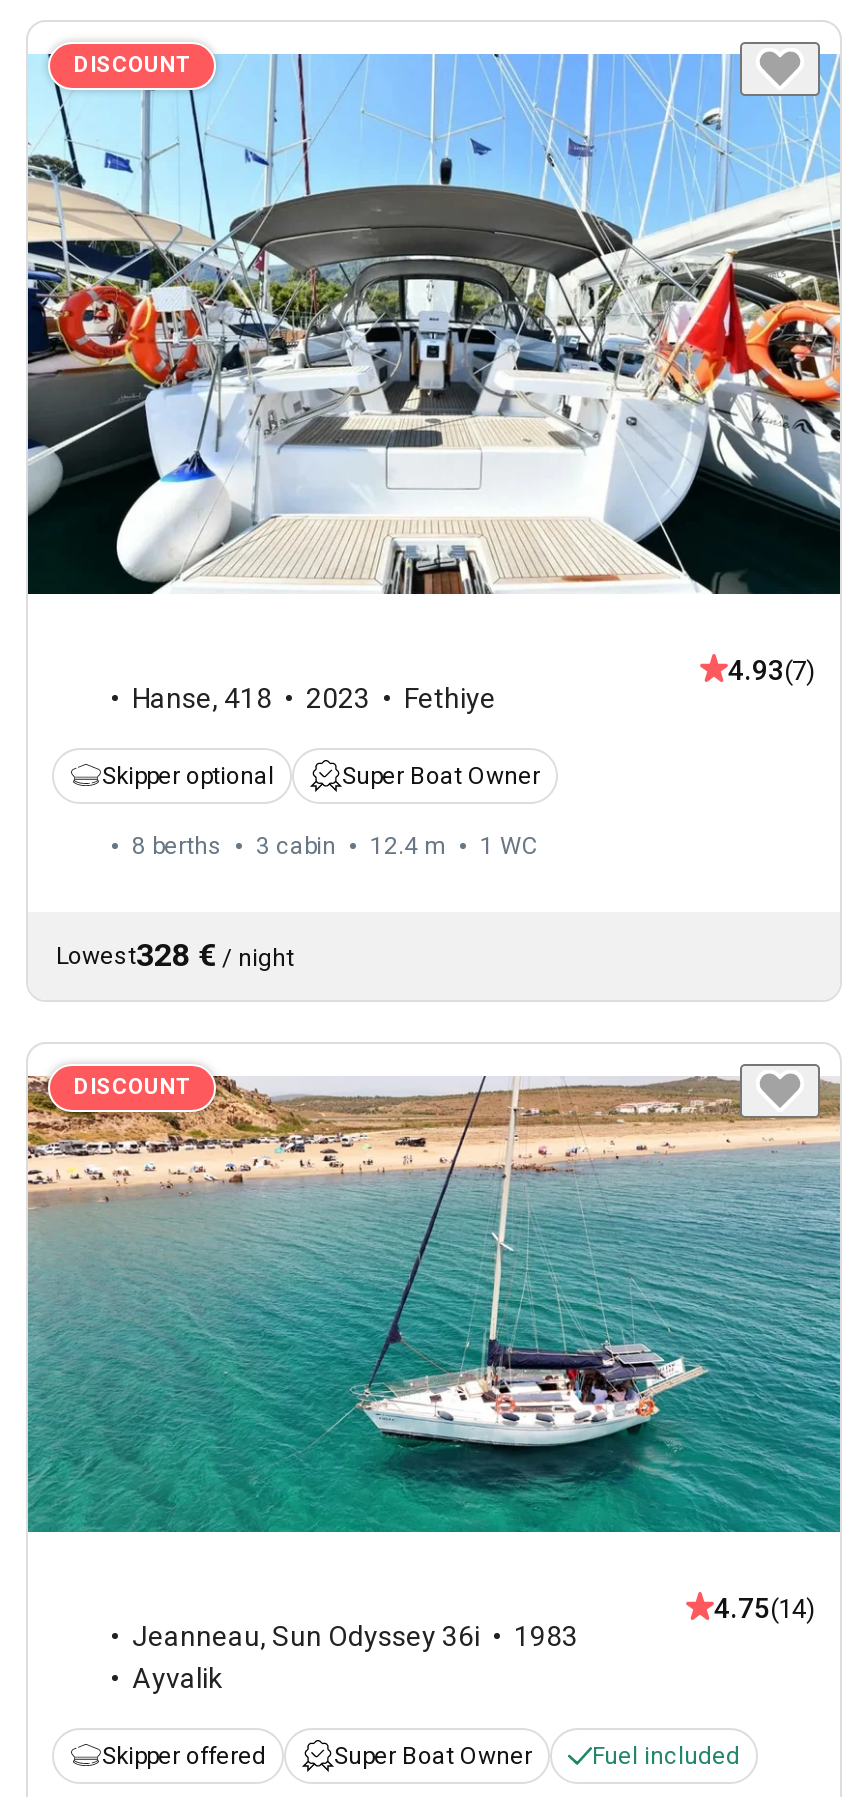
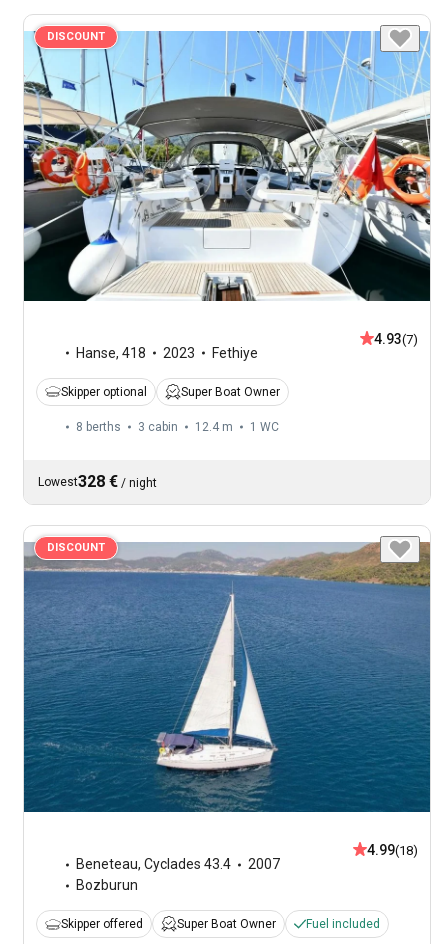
[26,1074,840,1624] [image] | 4.75(14) -> [23,542,431,858] [image] | 4.99(18)
[132,1620,578,1694] Jeanneau, Sun Odyssey 36i | 1983 | Ayvalik -> [76,856,280,893] Beneteau, Cyclades 43.4 | 2007 | Bozburun

